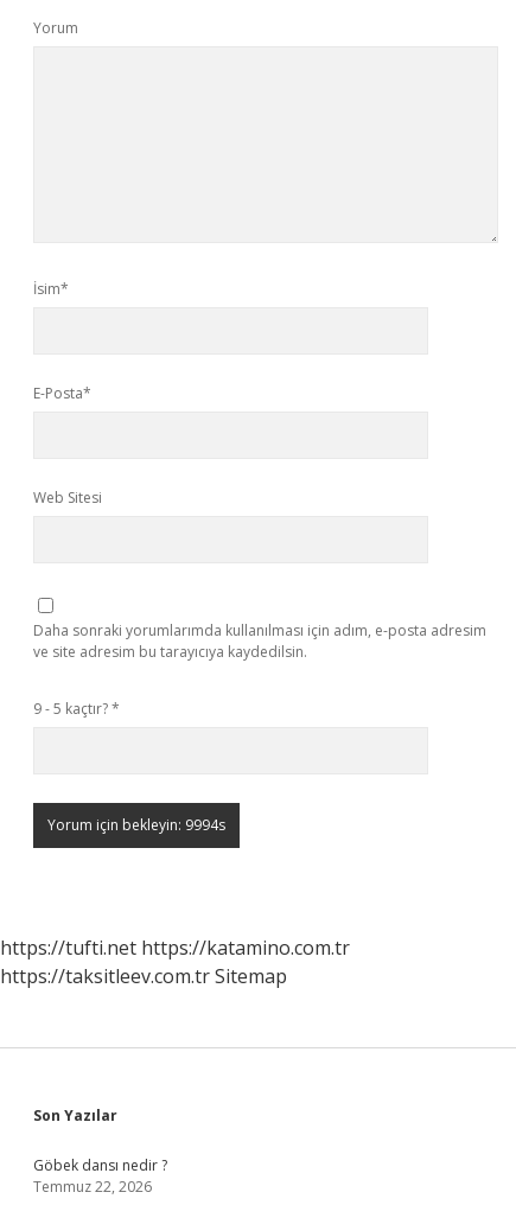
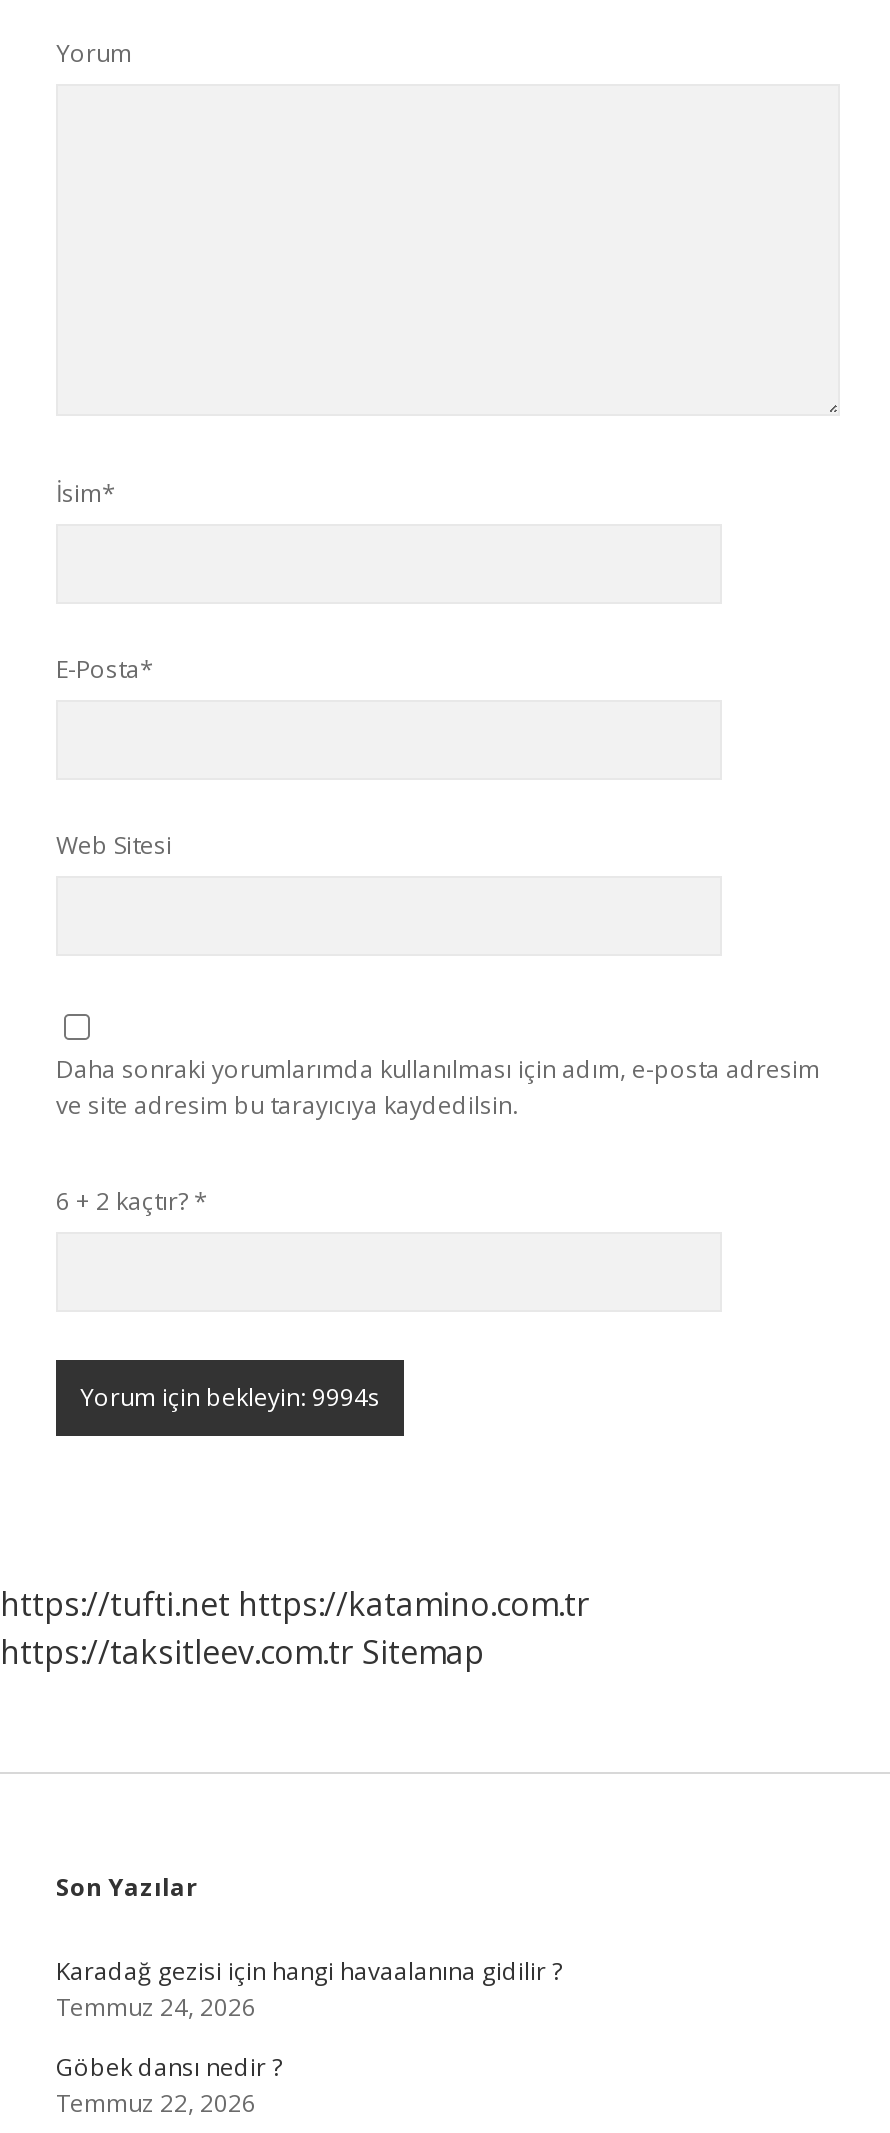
[33,699,120,719] 9 - 5 kaçtır? * -> [56,1184,208,1218] 6 + 2 kaçtır? *
none -> [56,1954,562,2024] Karadağ gezisi için hangi havaalanına gidilir ? | Temmuz 24, 2026

